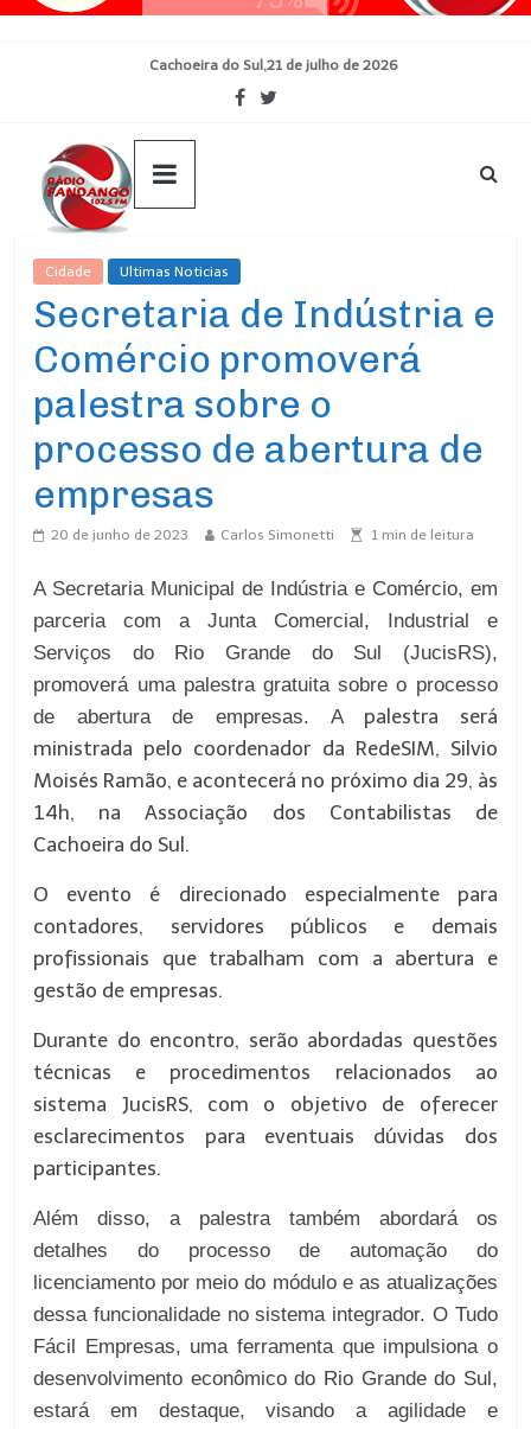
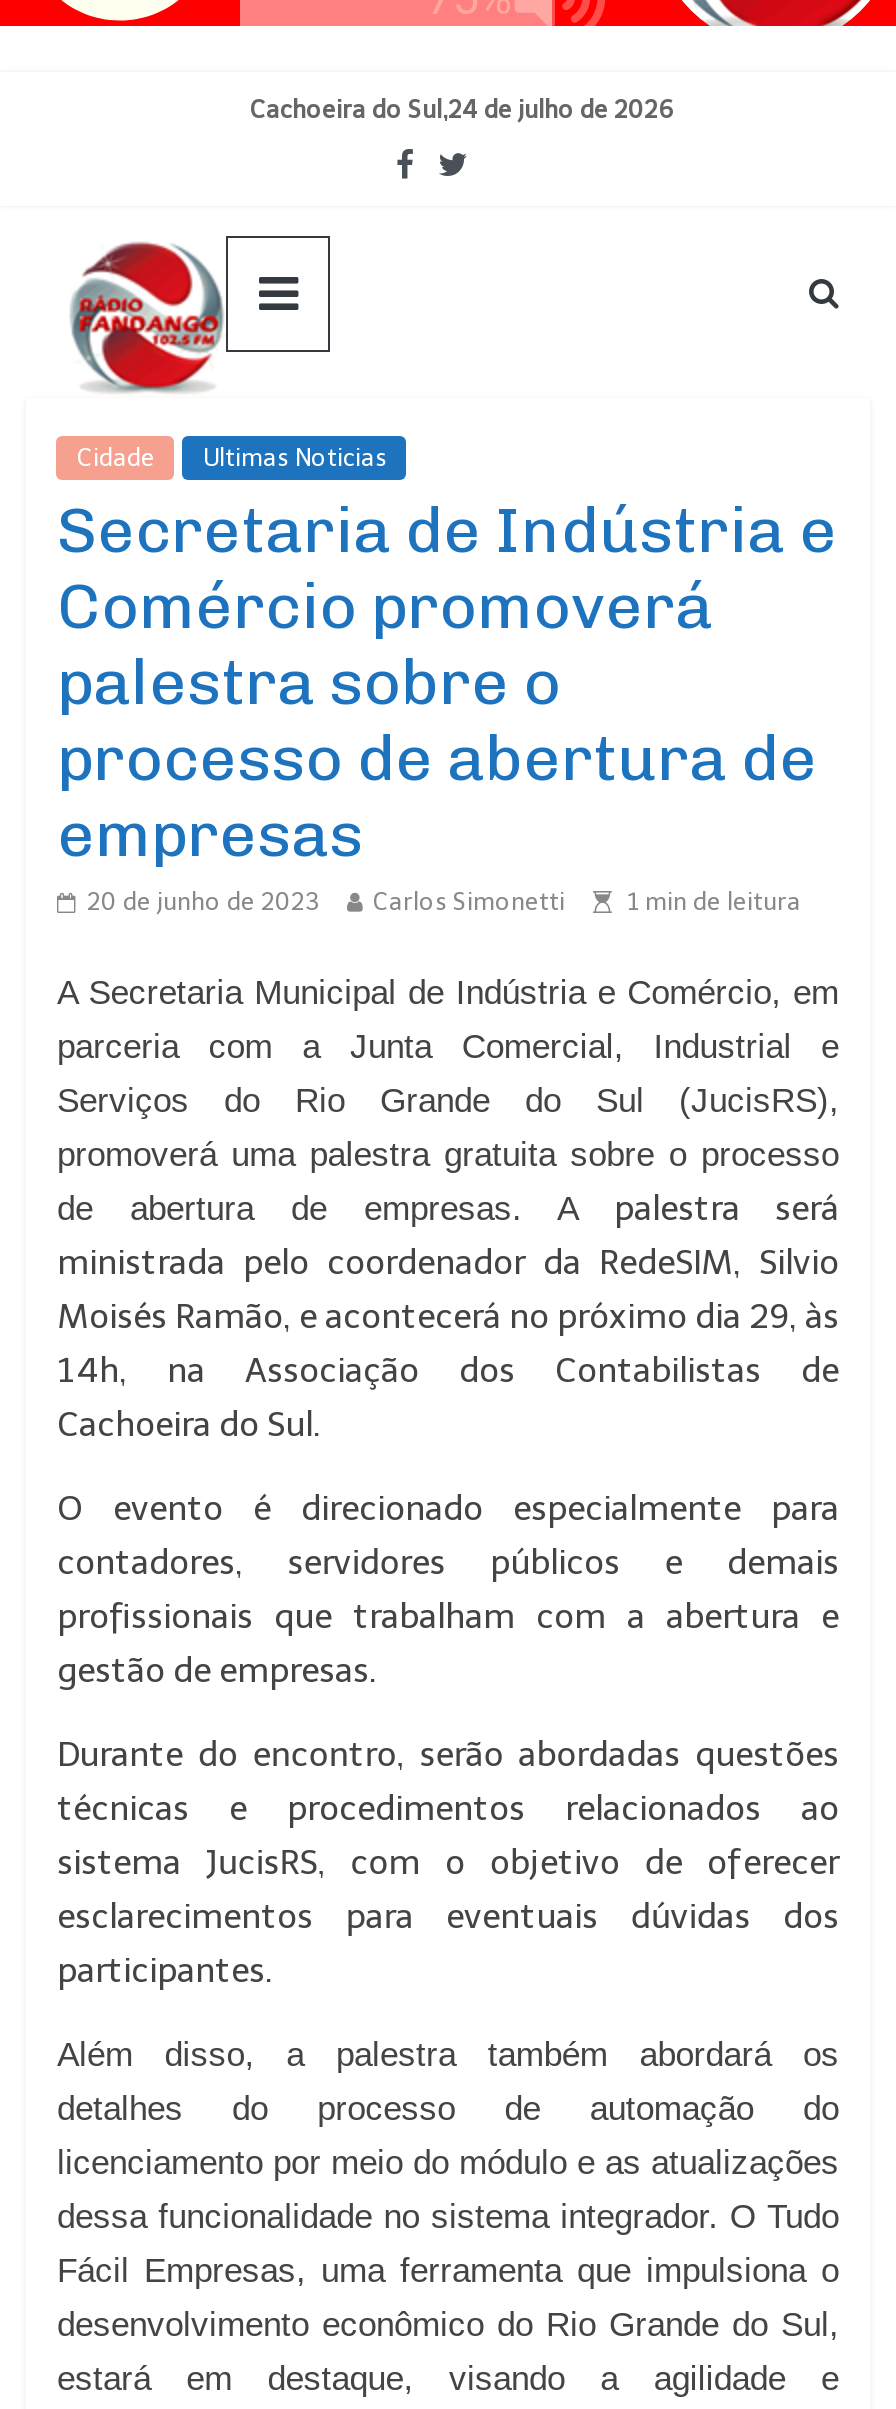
[149,57,398,74] Cachoeira do Sul,21 de julho de 2026 -> [250,96,674,124] Cachoeira do Sul,24 de julho de 2026

